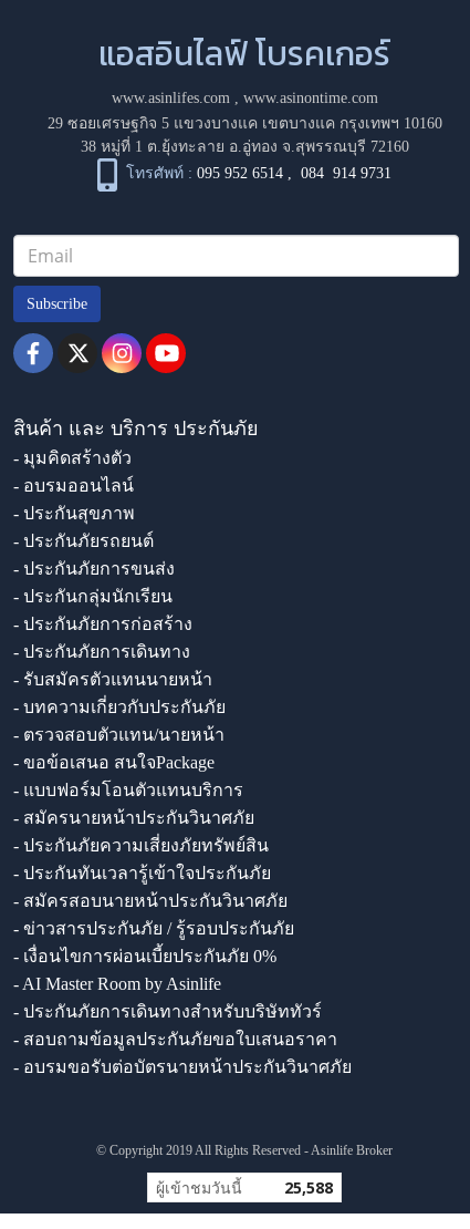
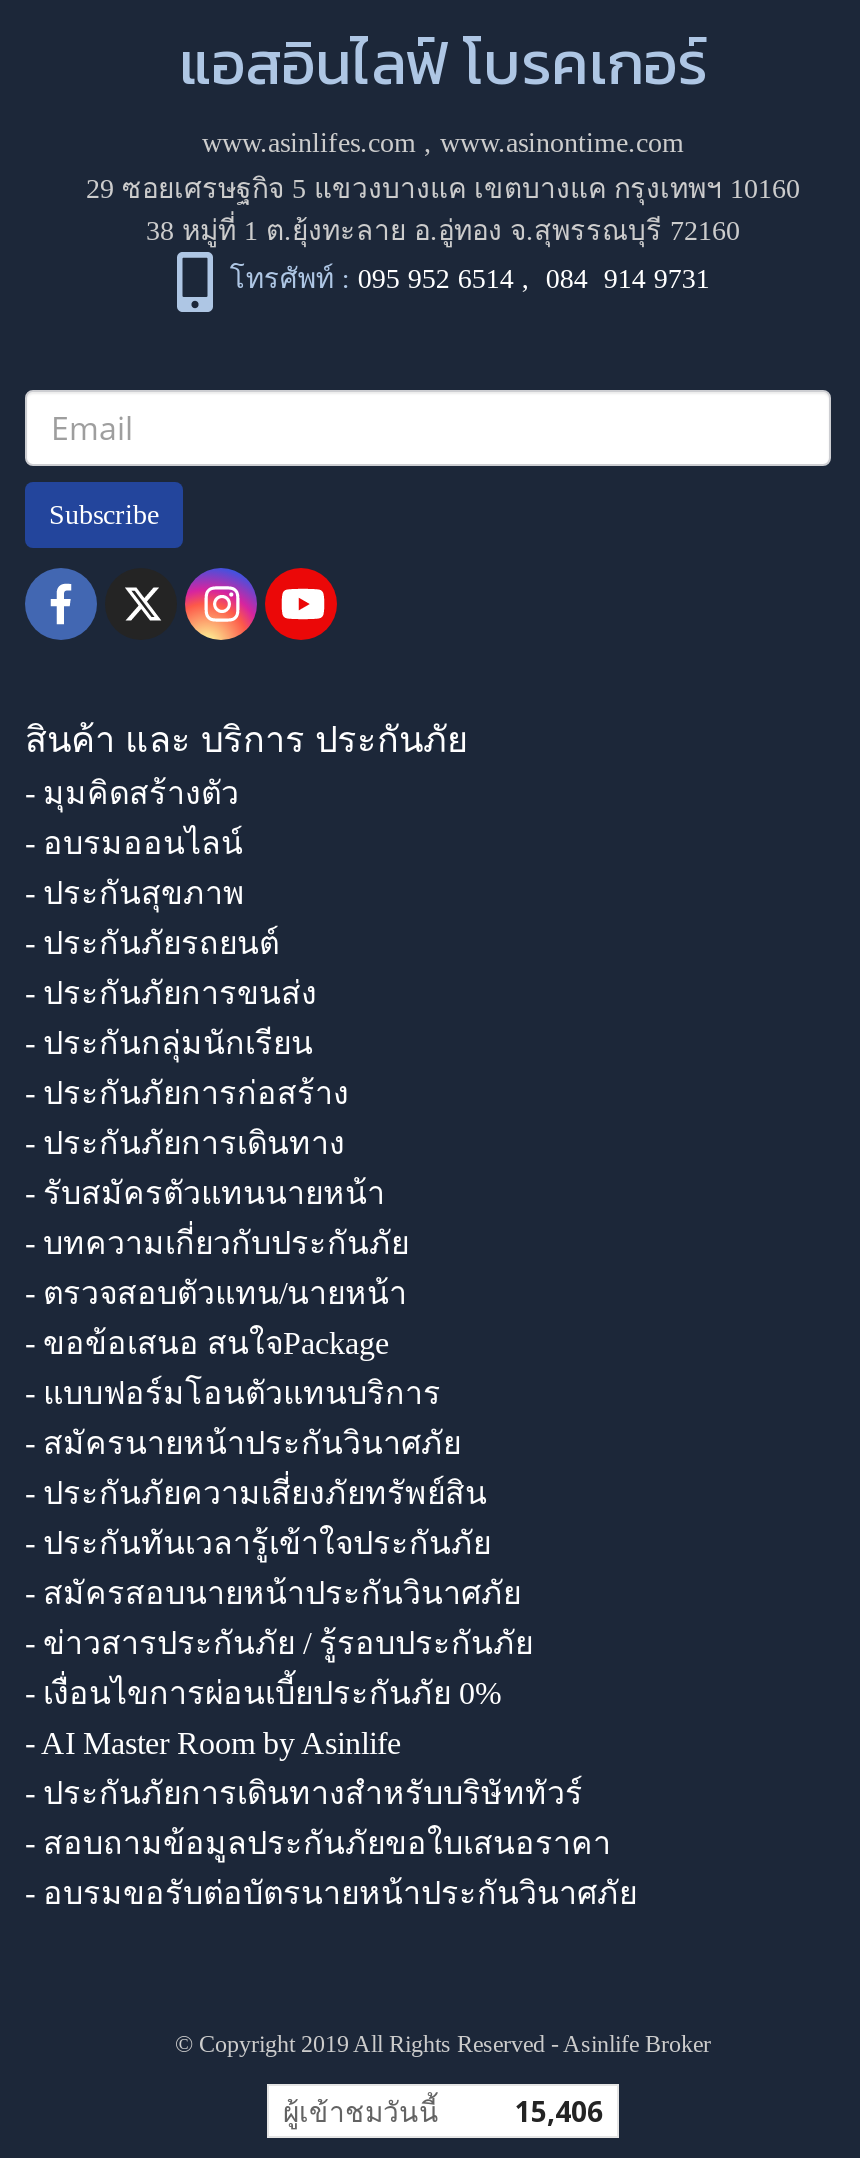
[156,1177,333,1198] ผู้เข้าชมวันนี้ 25,588 -> [283,2092,603,2130] ผู้เข้าชมวันนี้ 15,406

